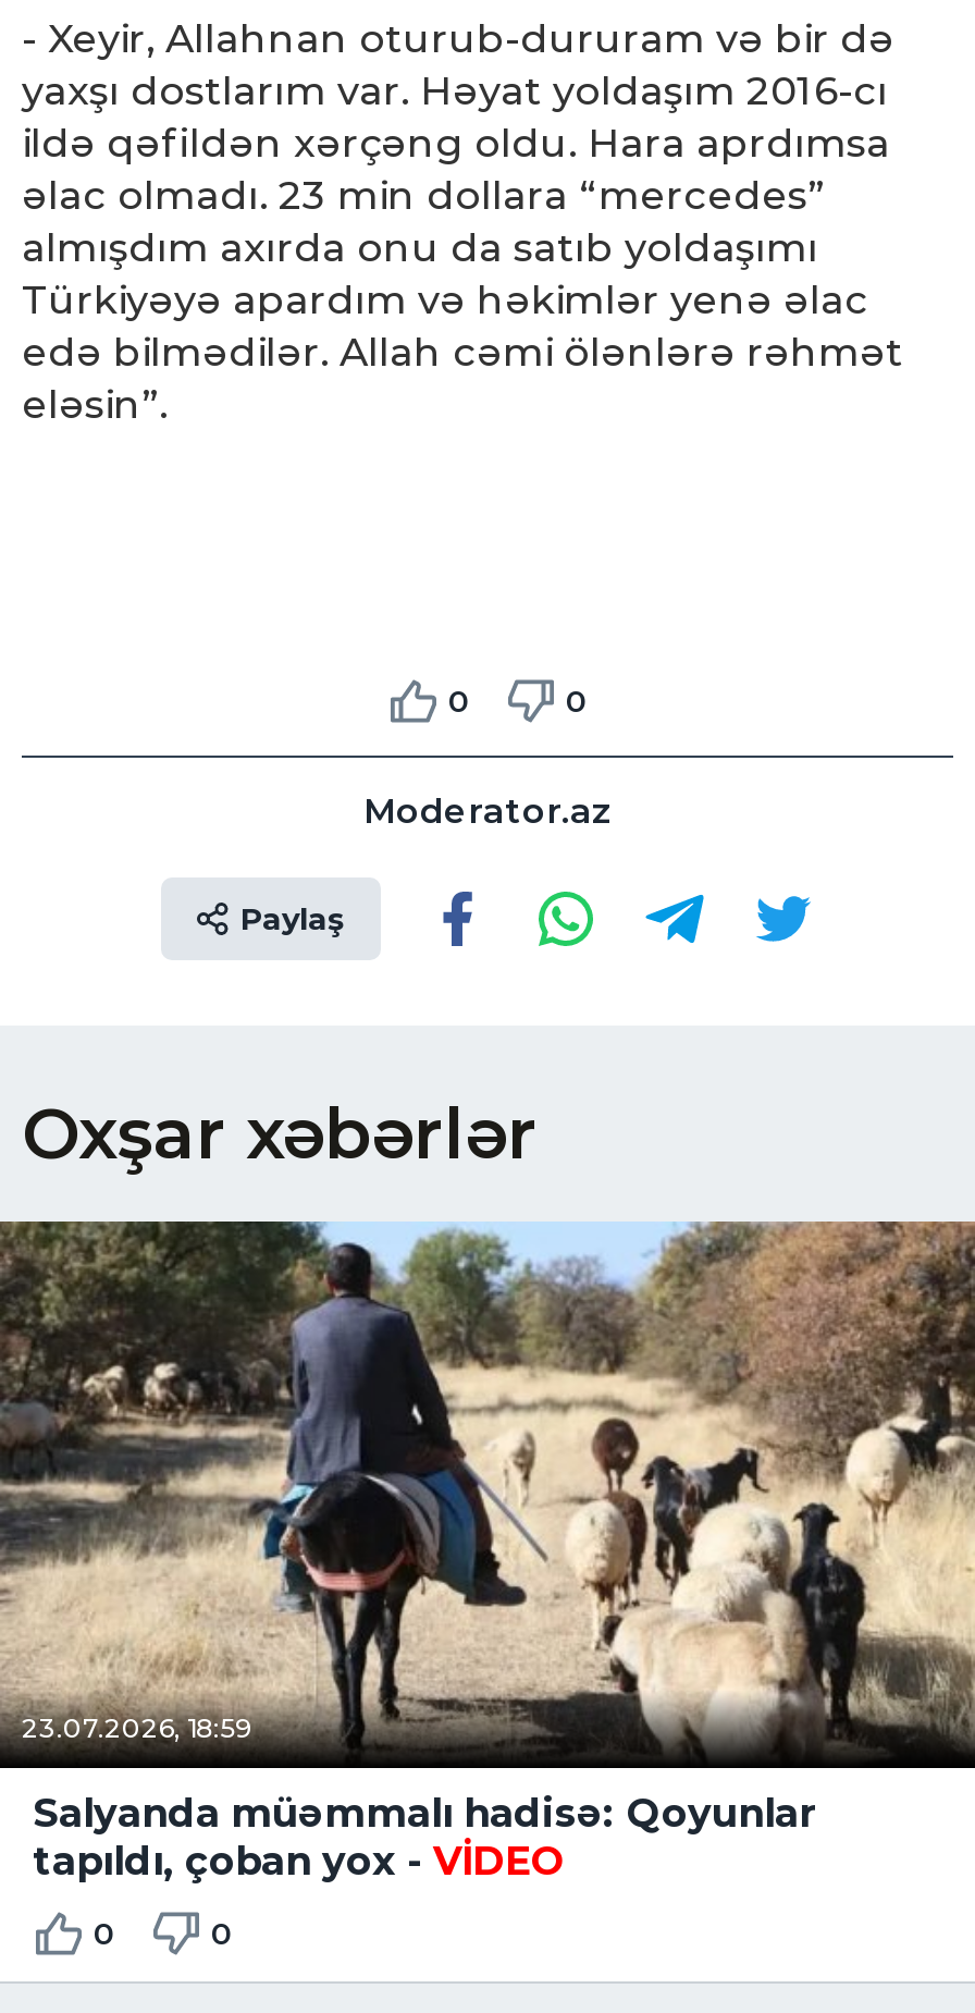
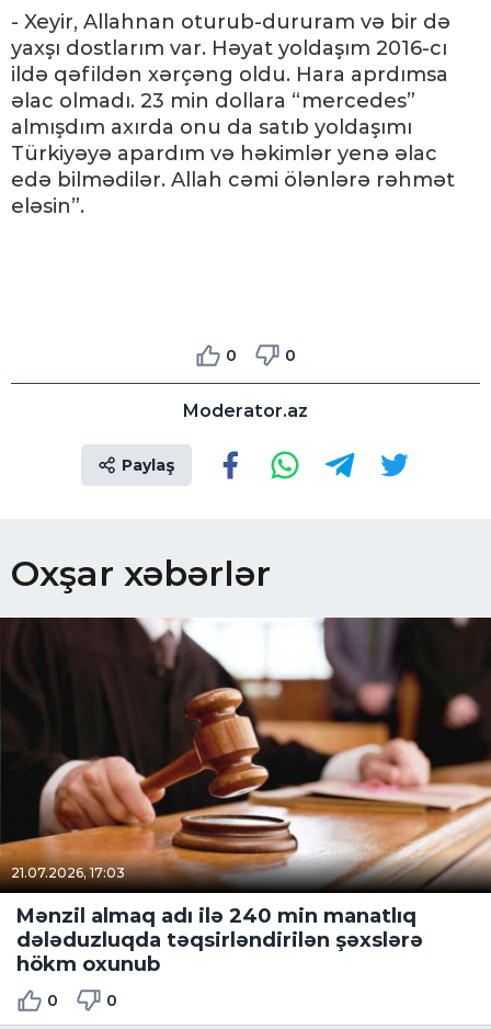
[7,1219,968,1753] [image] | 23.07.2026, 18:59 -> [3,617,488,886] [image] | 21.07.2026, 17:03
[33,1789,816,1885] Salyanda müəmmalı hadisə: Qoyunlar | tapıldı, çoban yox - VİDEO -> [16,904,423,976] Mənzil almaq adı ilə 240 min manatlıq | dələduzluqda təqsirləndirilən şəxslərə | hökm oxunub

